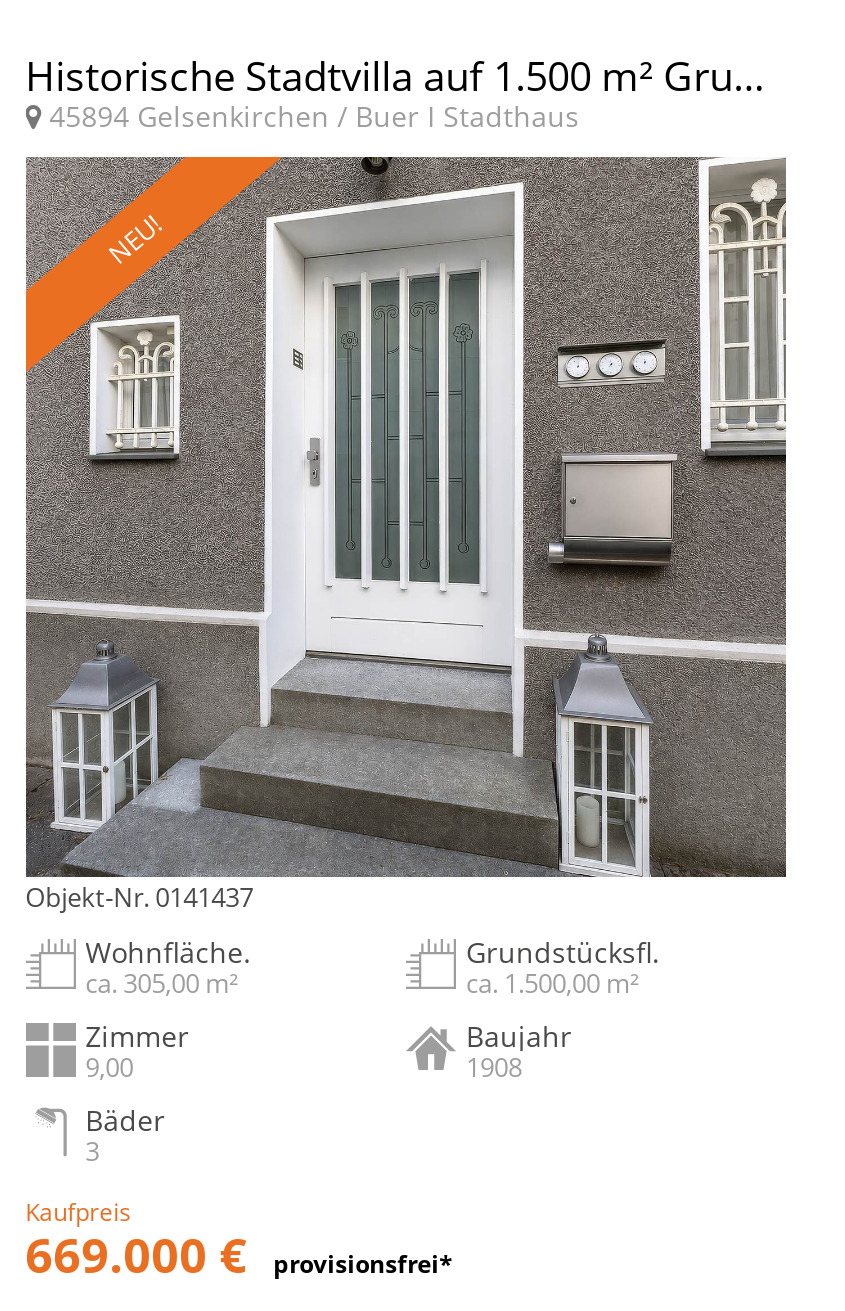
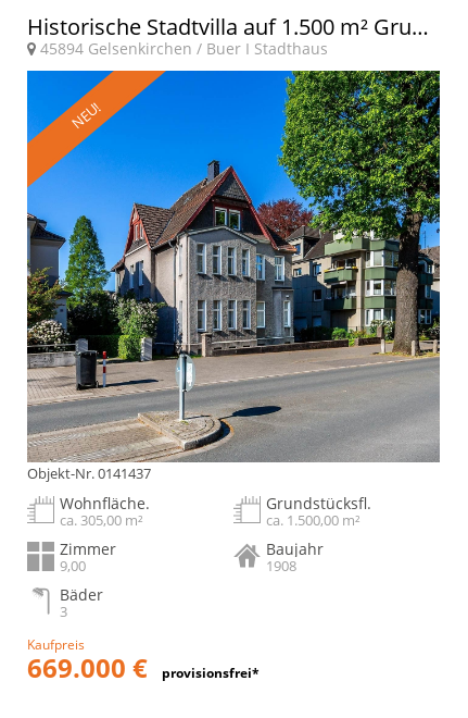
[24,155,788,877] [image] -> [26,70,441,462] [image]

